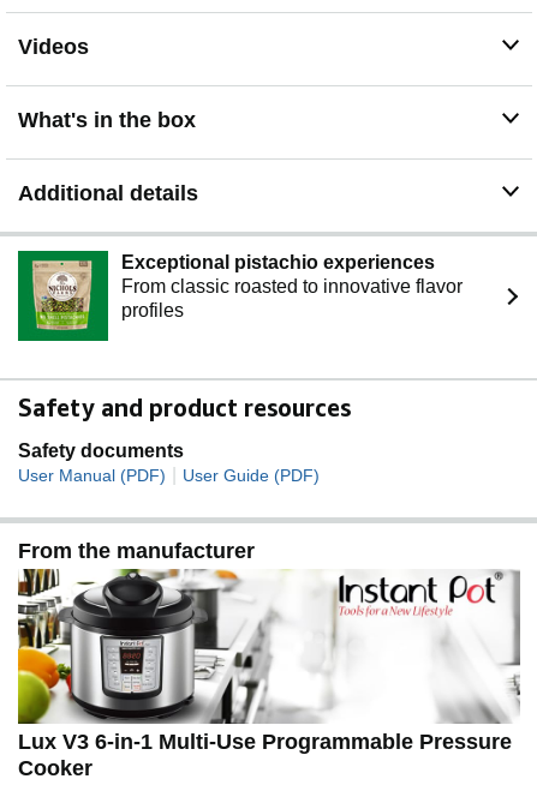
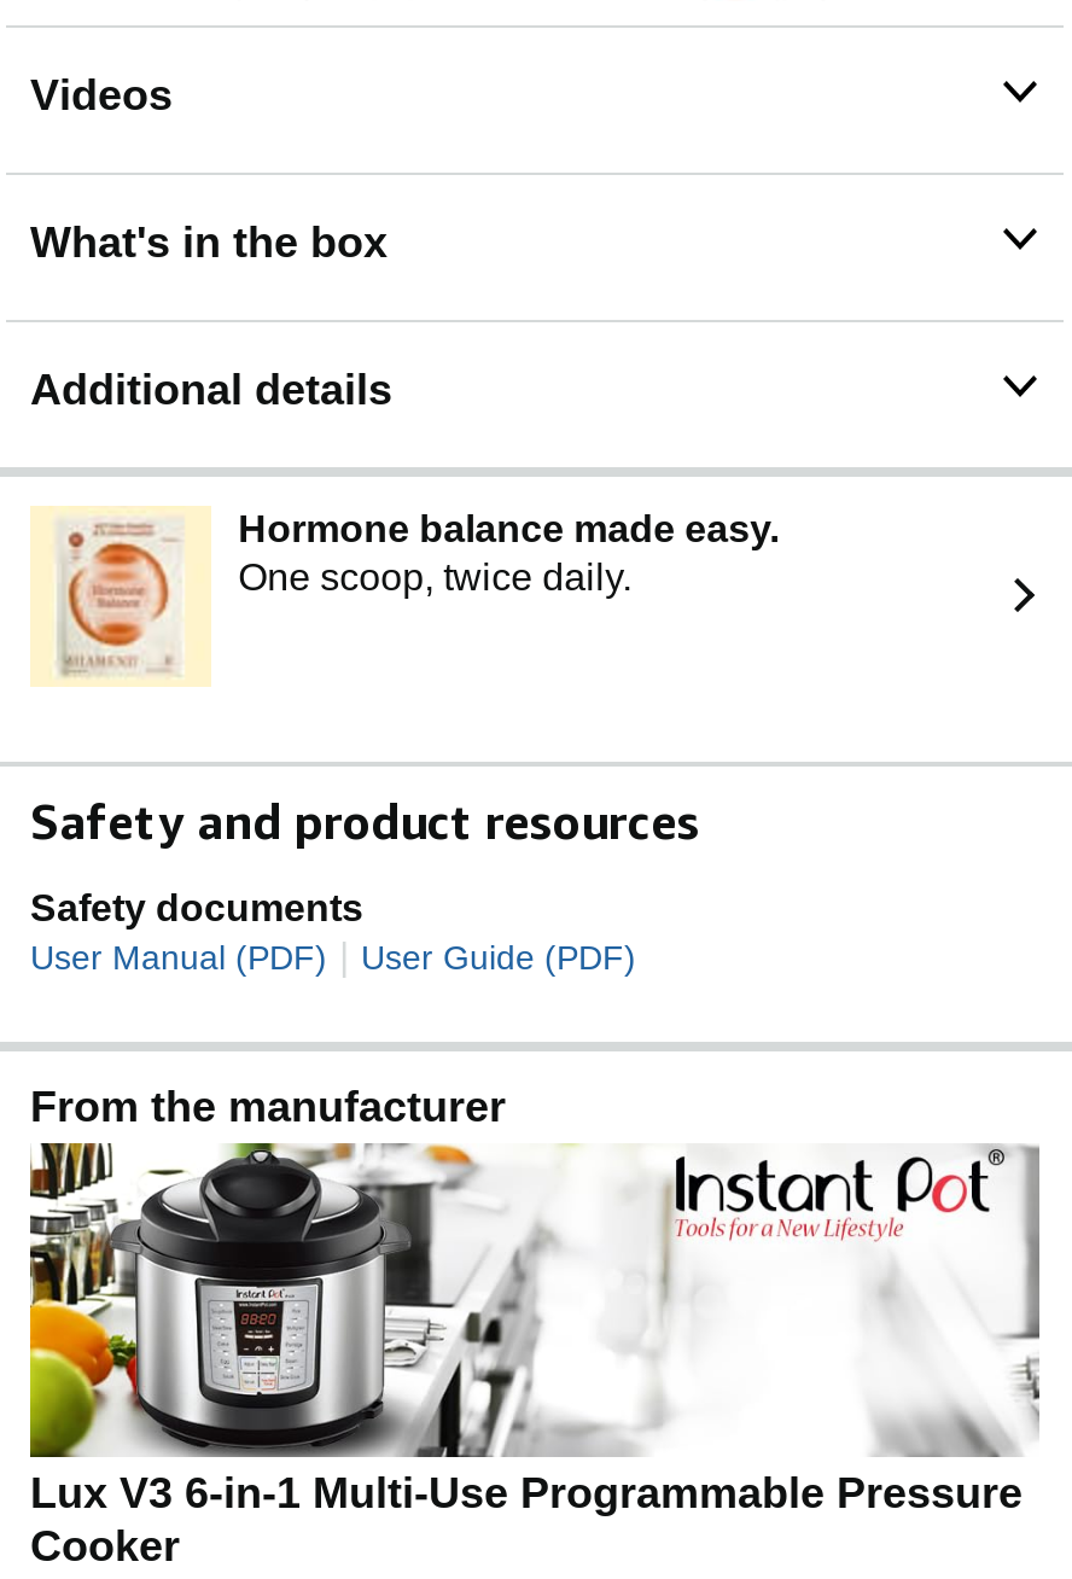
[17,250,463,342] [image] | Exceptional pistachio experiences | From classic roasted to innovative flavor | profiles -> [30,505,779,686] [image] | Hormone balance made easy. | One scoop, twice daily.

